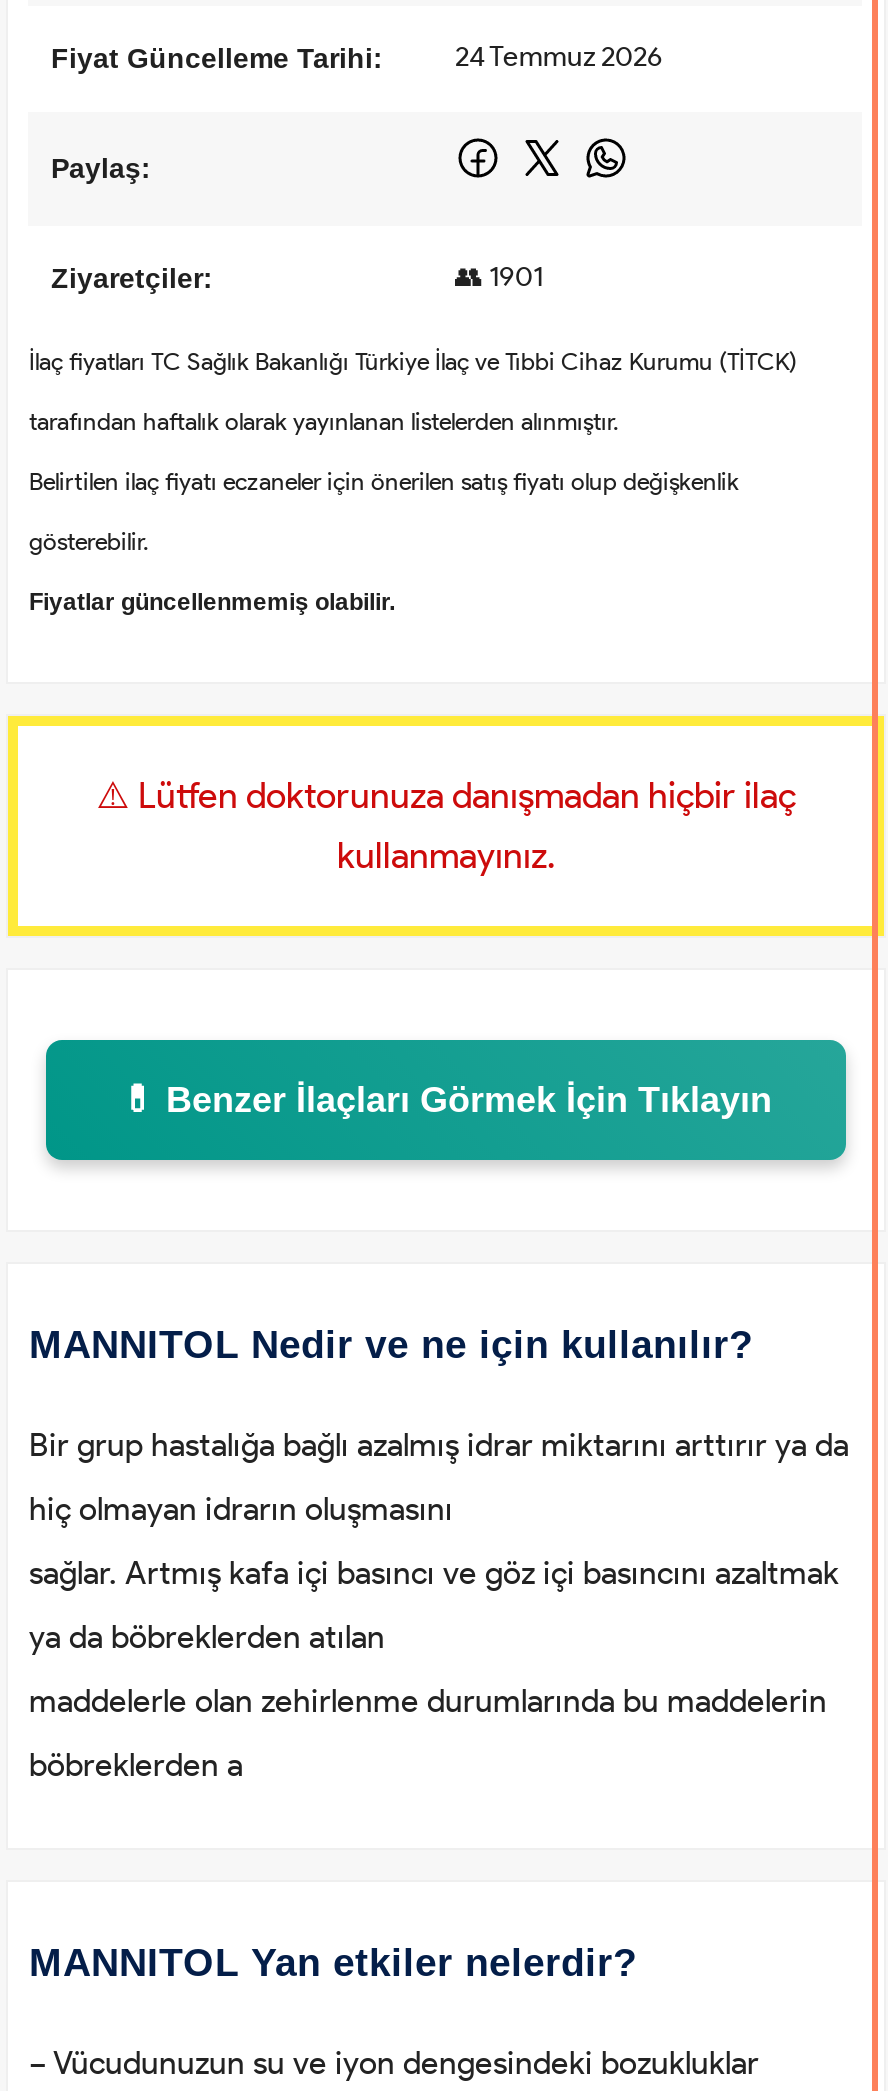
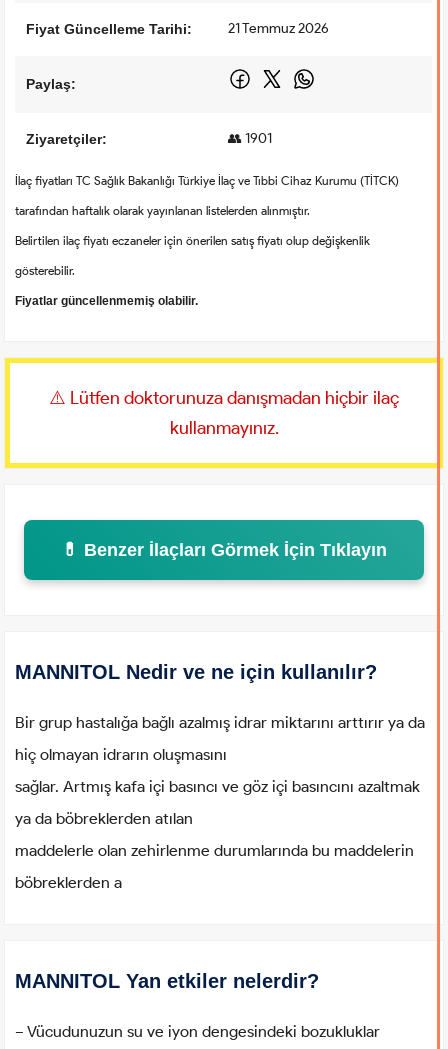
[455,40,663,74] 24 Temmuz 2026 -> [228,20,329,37] 21 Temmuz 2026

